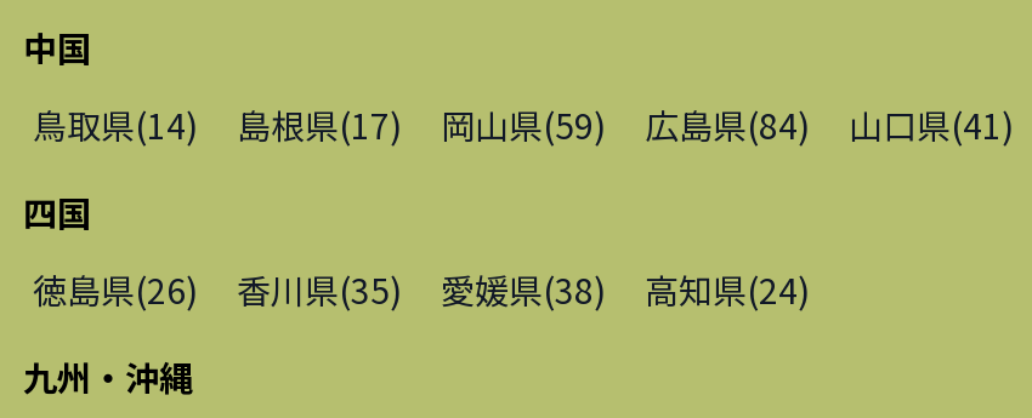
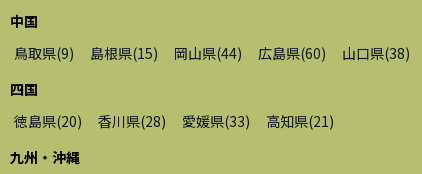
[33,100,198,149] 鳥取県(14) -> [14,43,74,63] 鳥取県(9)
[237,100,402,149] 島根県(17) -> [90,43,158,63] 島根県(15)
[441,100,606,149] 岡山県(59) -> [174,43,242,63] 岡山県(44)
[645,100,810,149] 広島県(84) -> [258,43,326,63] 広島県(60)
[849,100,1014,149] 山口県(41) -> [342,43,410,63] 山口県(38)
[33,265,198,314] 徳島県(26) -> [14,111,82,131] 徳島県(20)
[237,265,402,314] 香川県(35) -> [98,111,166,131] 香川県(28)
[441,265,606,314] 愛媛県(38) -> [182,111,250,131] 愛媛県(33)
[645,265,810,314] 高知県(24) -> [266,111,334,131] 高知県(21)

